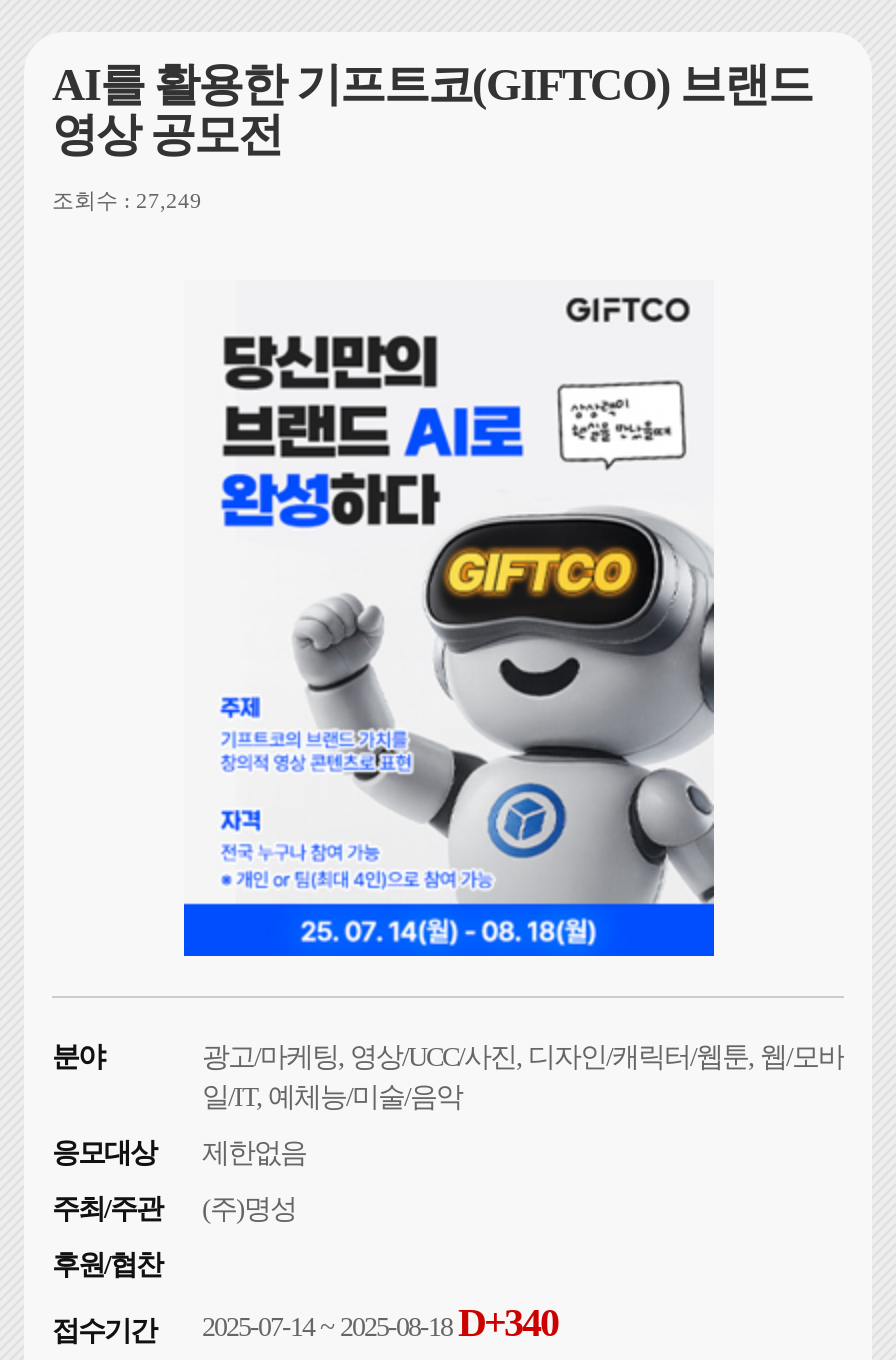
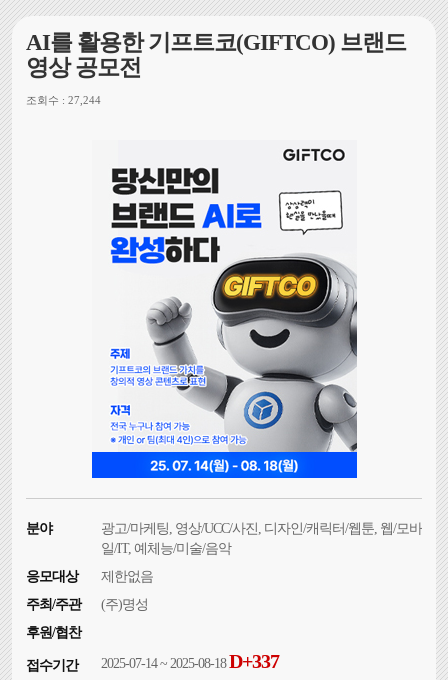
[52,188,202,212] 조회수 : 27,249 -> [26,94,101,106] 조회수 : 27,244
[52,1300,558,1346] 접수기간 2025-07-14 ~ 2025-08-18D+340 -> [26,650,279,673] 접수기간 2025-07-14 ~ 2025-08-18D+337

